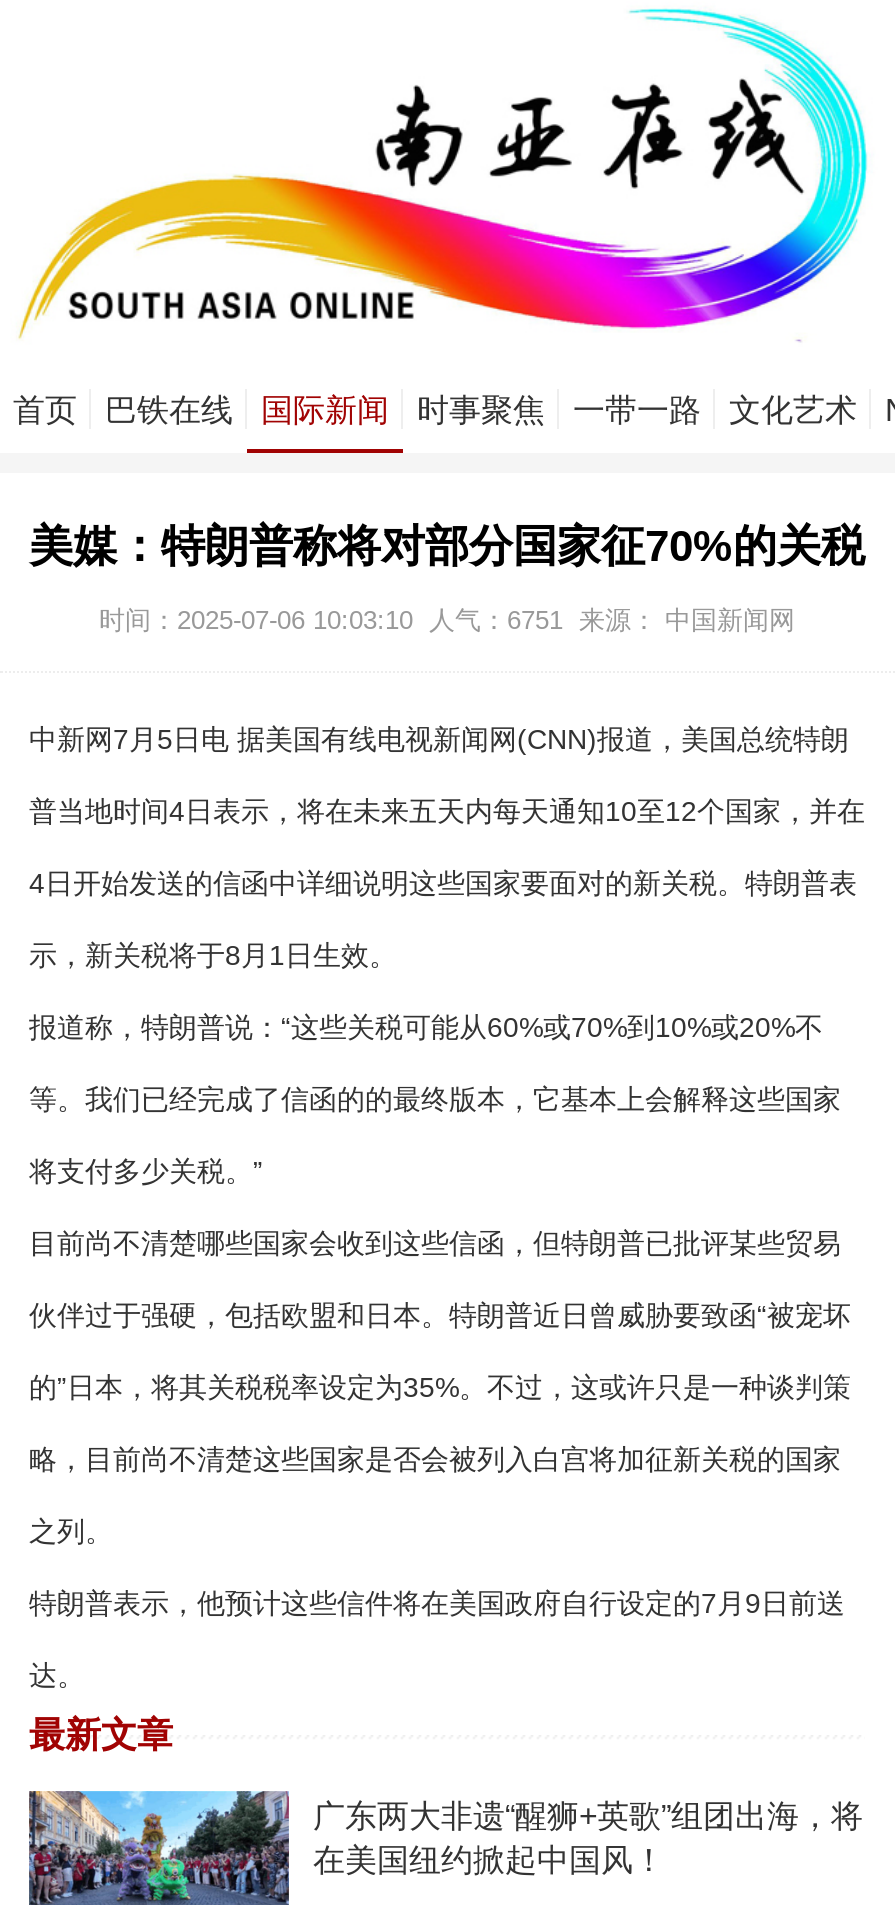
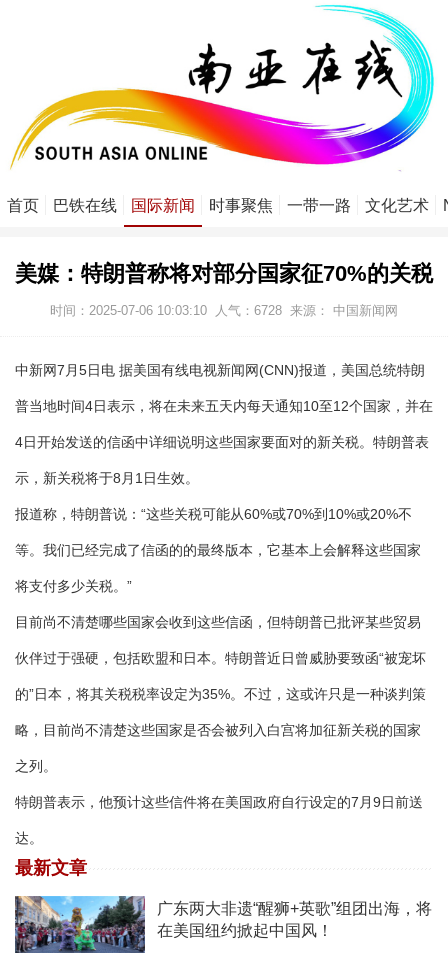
[99,605,795,635] 时间：2025-07-06 10:03:10 人气：6751 来源： 中国新闻网 -> [50,303,398,318] 时间：2025-07-06 10:03:10 人气：6728 来源： 中国新闻网

